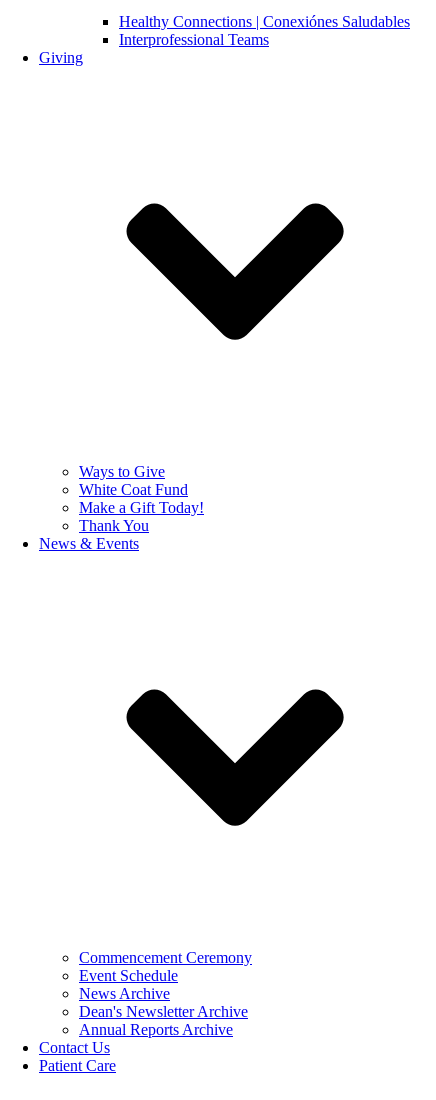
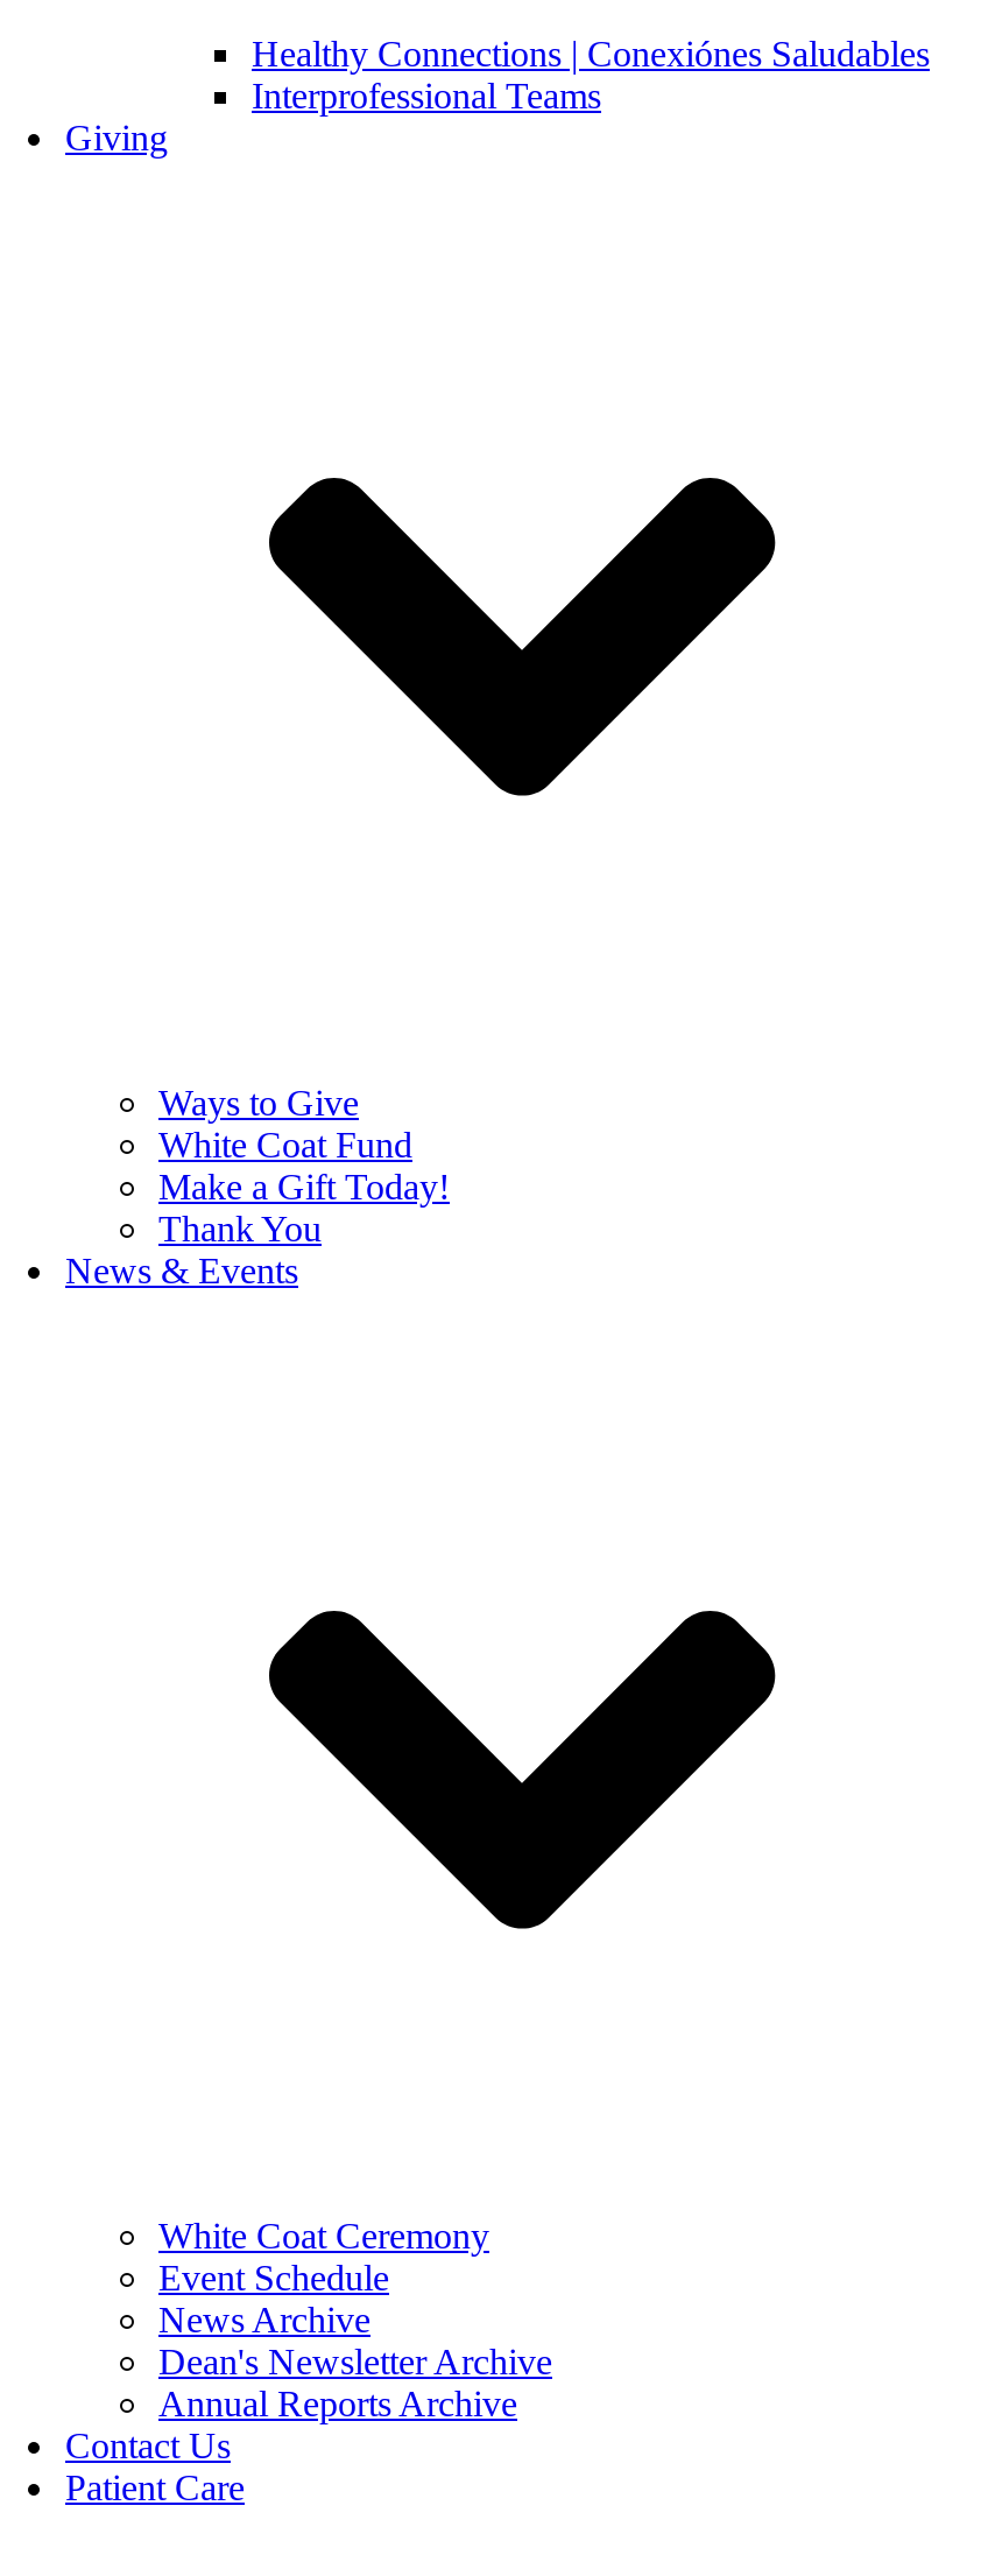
[79,949,252,966] Commencement Ceremony -> [158,2216,489,2255] White Coat Ceremony

